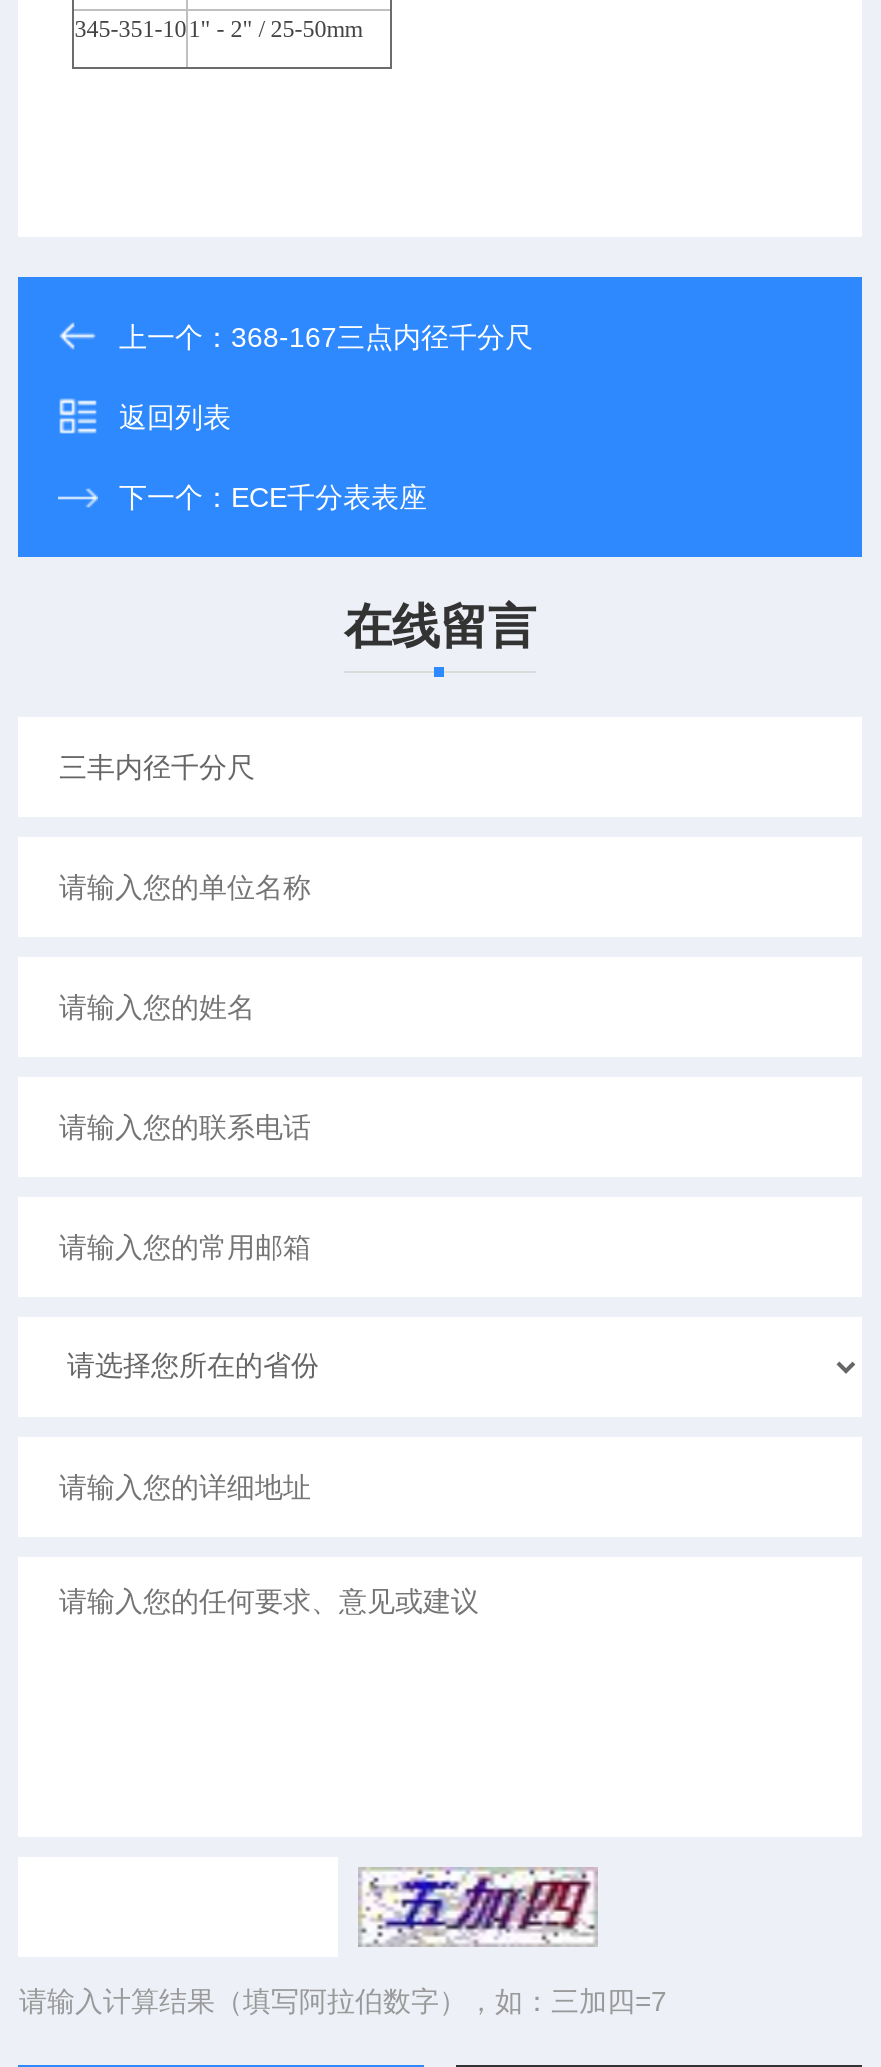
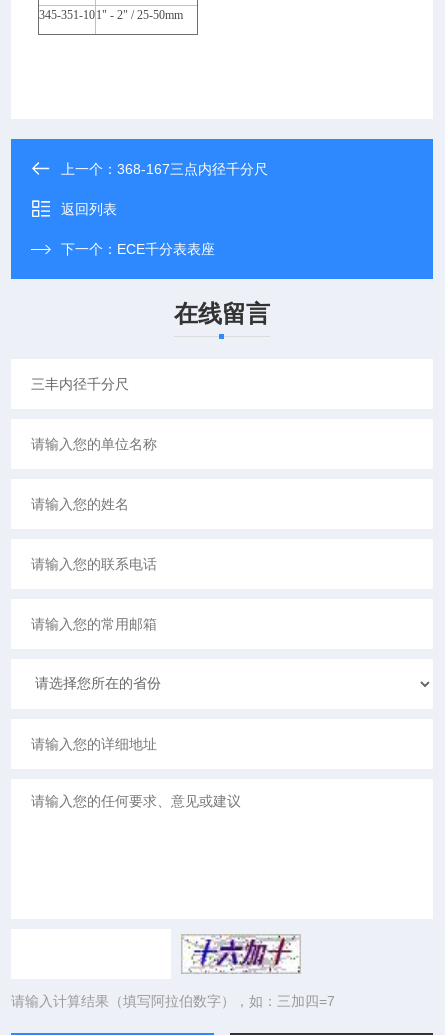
[360,1867,596,1945] [image] -> [182,934,300,973] [image]

